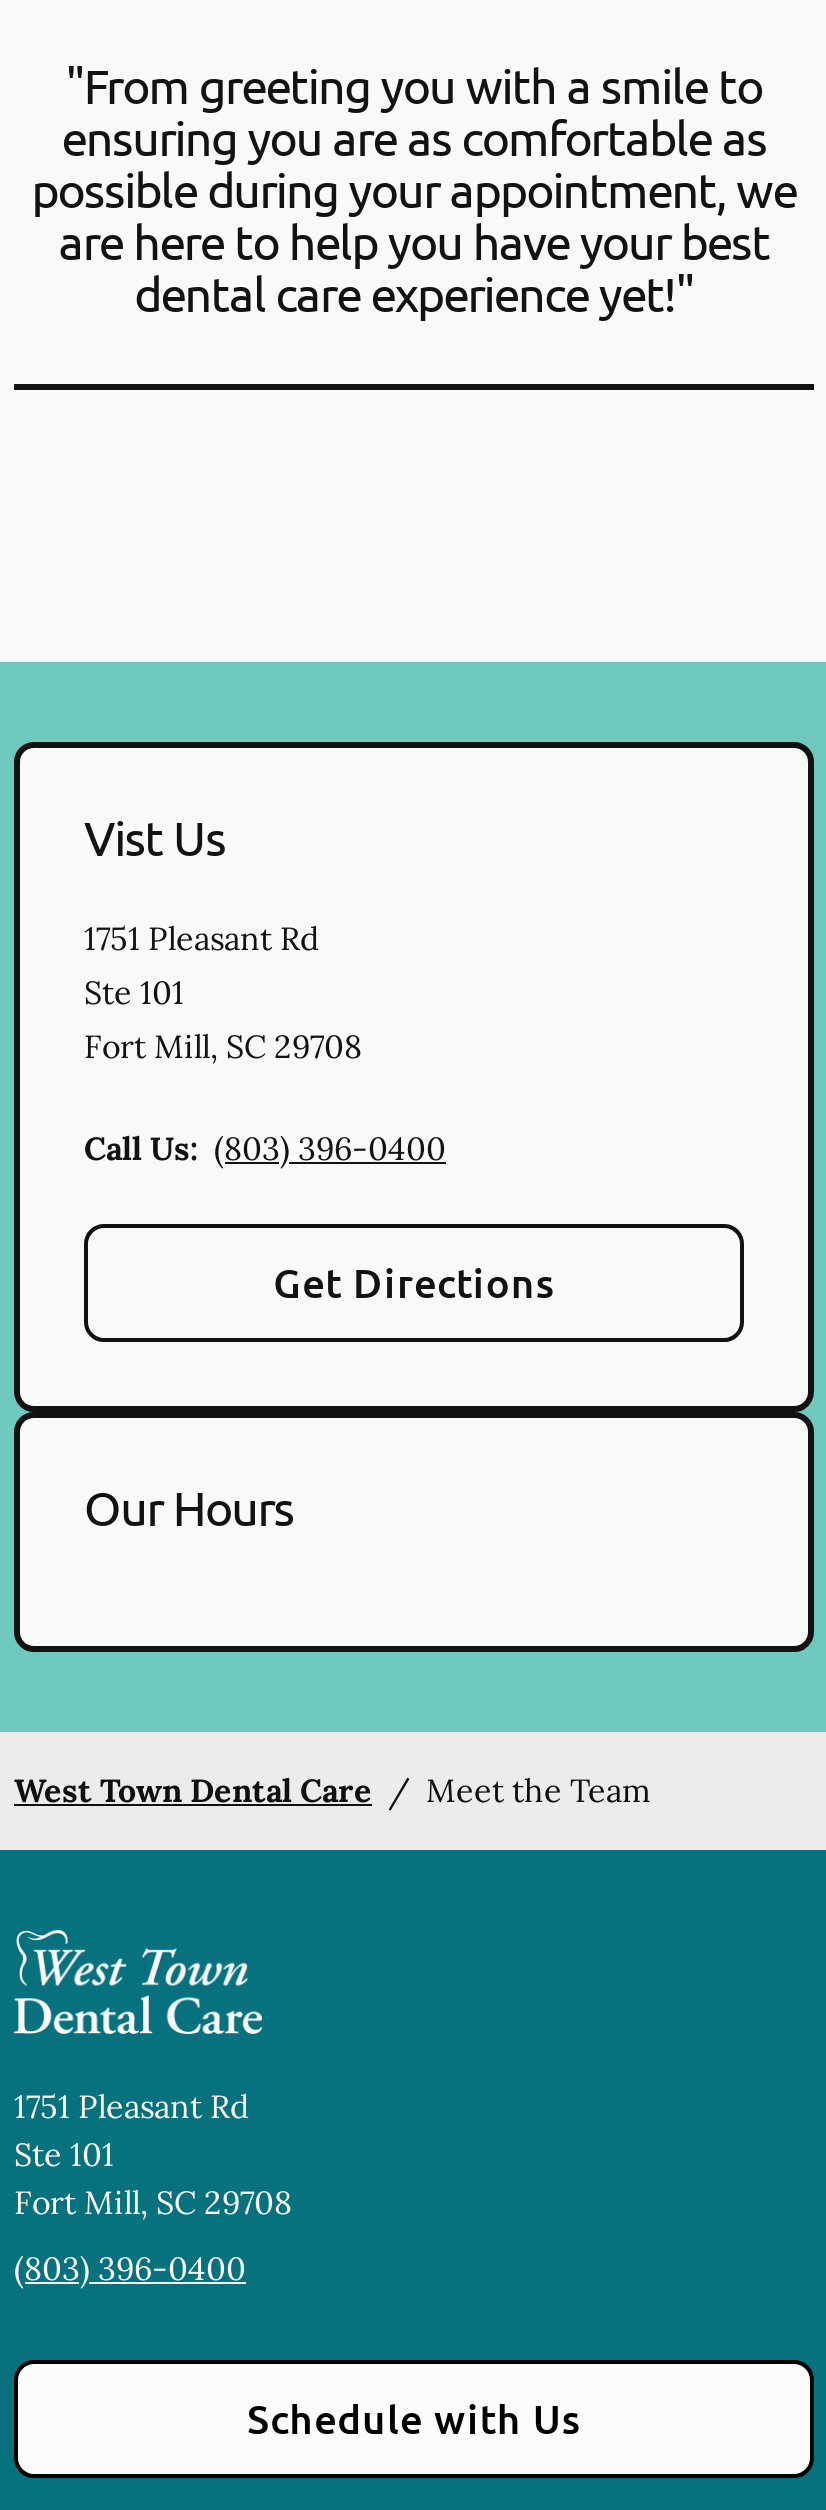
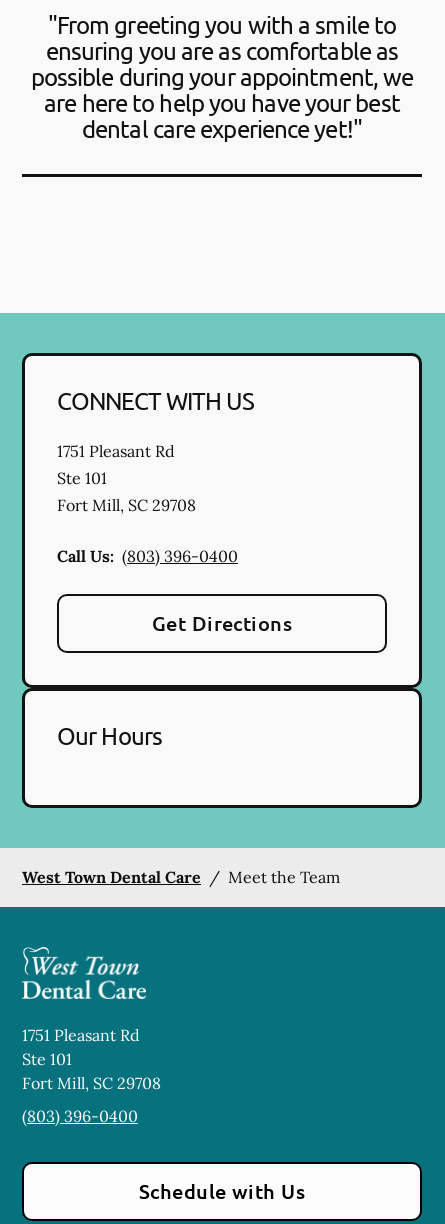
[84,807,225,865] Vist Us -> [57,385,254,414] CONNECT WITH US

